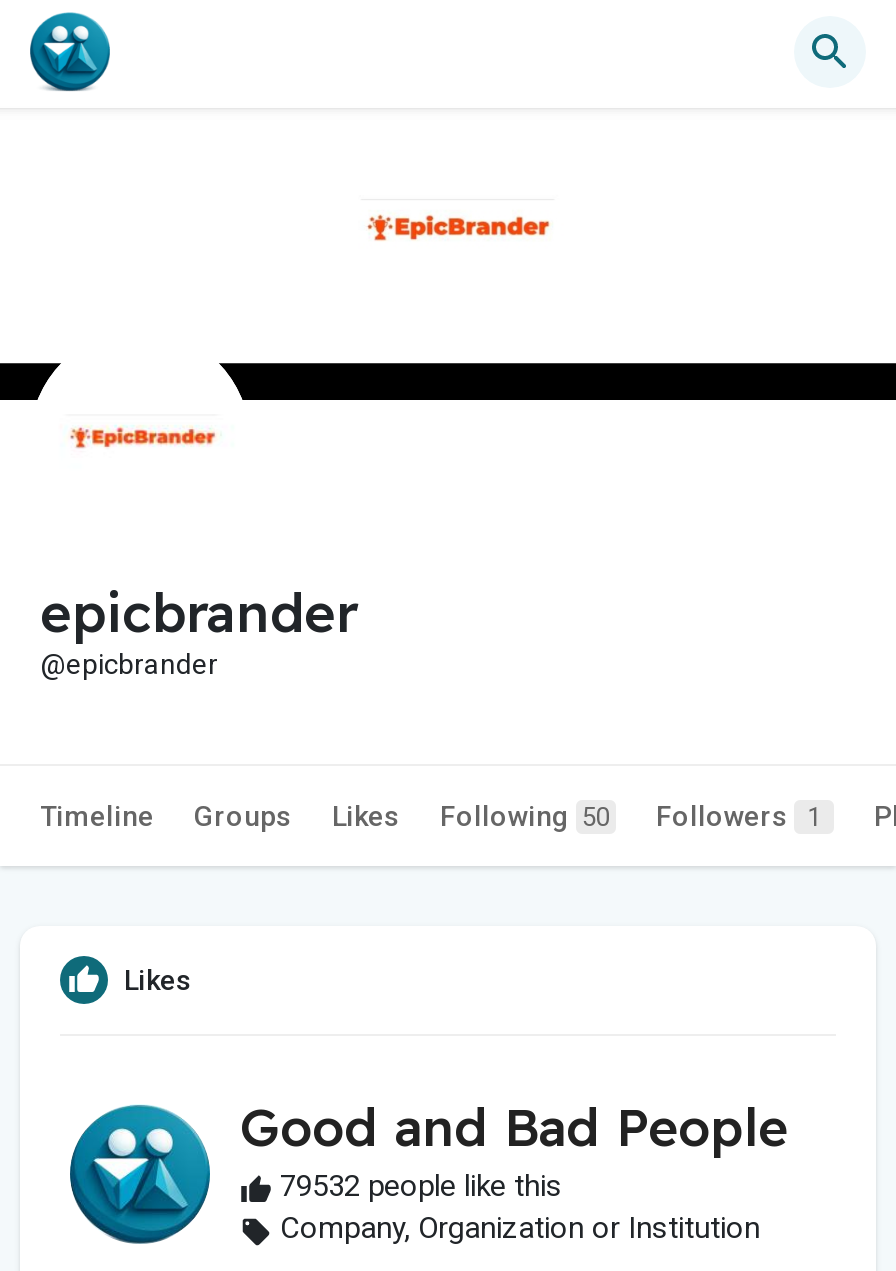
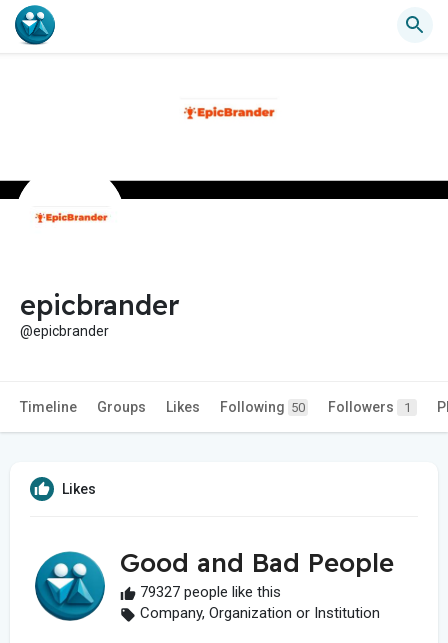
[272,1169,562,1205] 79532 people like this -> [136,583,281,601] 79327 people like this

